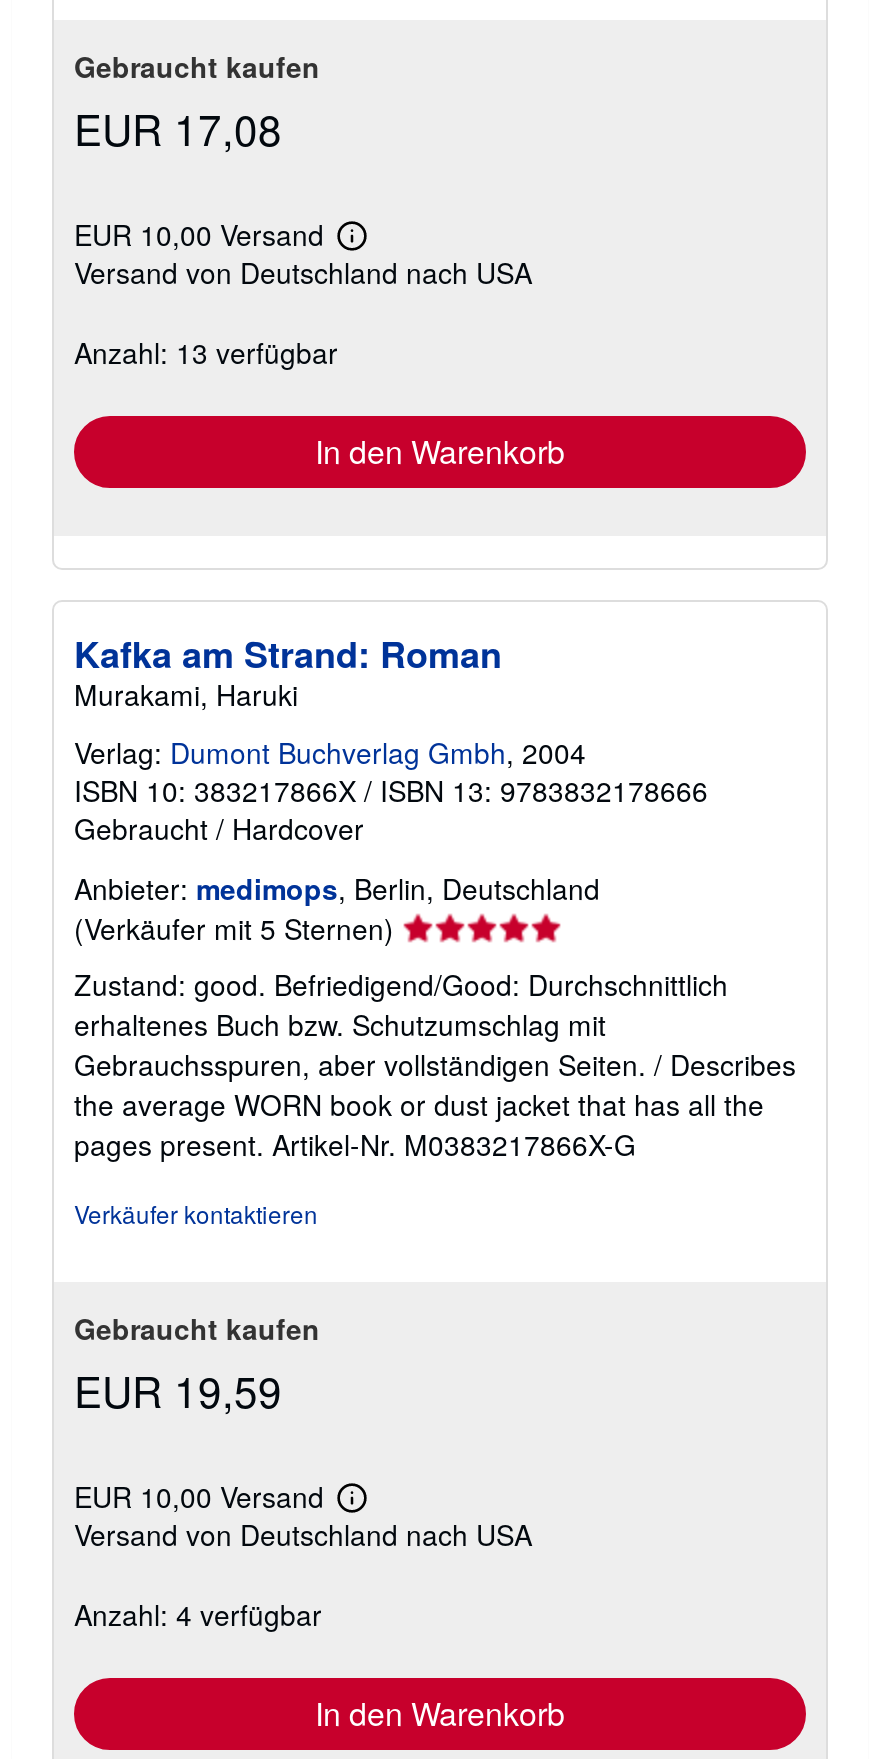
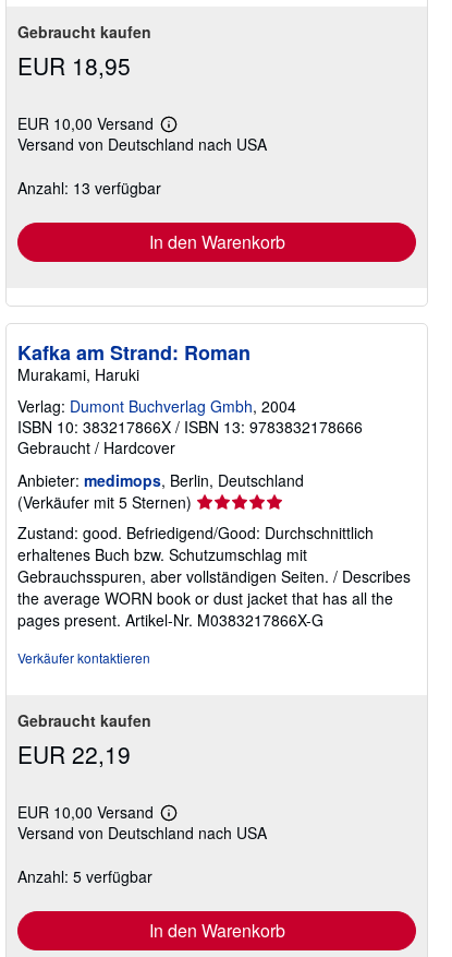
[74,98,282,158] EUR 17,08 -> [17,49,131,82] EUR 18,95
[74,1360,282,1420] EUR 19,59 -> [17,738,131,770] EUR 22,19
[74,1594,322,1634] Anzahl: 4 verfügbar -> [17,865,152,887] Anzahl: 5 verfügbar

